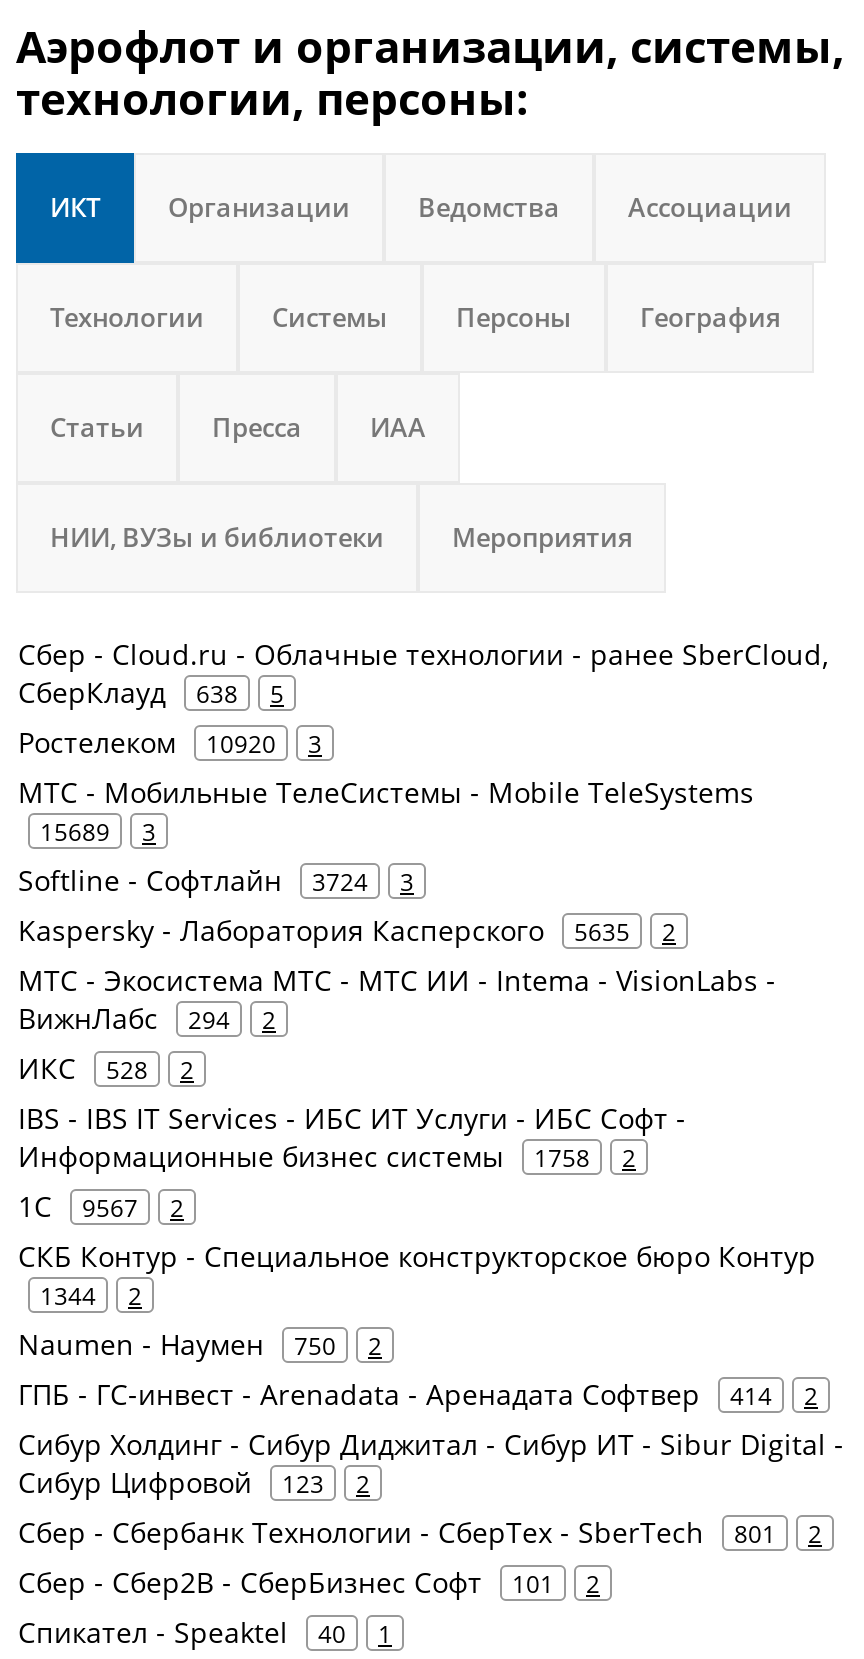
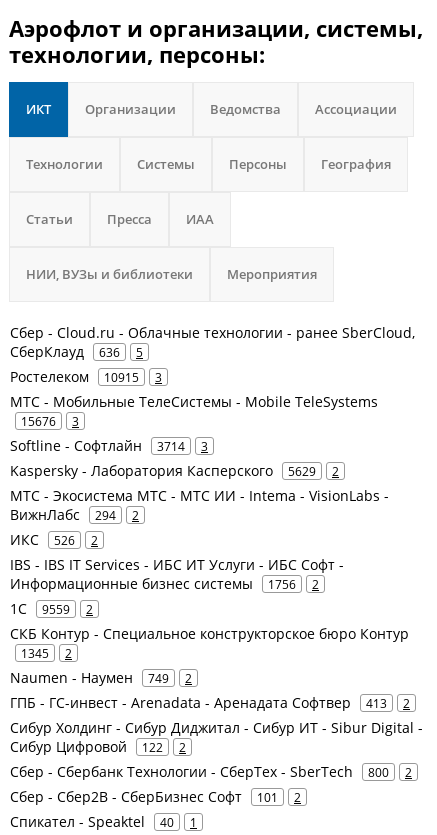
[18,673,284,711] СберКлауд 638 5 -> [10,342,143,361] СберКлауд 636 5
[18,723,322,761] Ростелеком 10920 3 -> [10,367,162,386] Ростелеком 10915 3
[40,815,156,847] 15689 3 -> [21,413,79,429] 15676 3
[18,861,414,899] Softline - Софтлайн 3724 3 -> [10,436,208,455] Softline - Софтлайн 3714 3
[18,911,676,949] Kaspersky - Лаборатория Касперского 5635 2 -> [10,461,339,480] Kaspersky - Лаборатория Касперского 5629 2
[18,1049,194,1087] ИКС 528 2 -> [10,530,98,549] ИКС 526 2
[18,1137,636,1175] Информационные бизнес системы 1758 2 -> [10,574,319,593] Информационные бизнес системы 1756 2
[18,1187,184,1225] 1С 9567 2 -> [10,599,93,618] 1С 9559 2
[40,1279,142,1311] 1344 2 -> [21,645,72,661] 1345 2
[18,1325,382,1363] Naumen - Наумен 750 2 -> [10,668,192,687] Naumen - Наумен 749 2
[18,1375,818,1413] ГПБ - ГС-инвест - Arenadata - Аренадата Софтвер 414 2 -> [10,693,410,712] ГПБ - ГС-инвест - Arenadata - Аренадата Софтвер 413 2
[18,1463,370,1501] Сибур Цифровой 123 2 -> [10,737,186,756] Сибур Цифровой 122 2
[18,1513,822,1551] Сбер - Сбербанк Технологии - СберТех - SberTech 801 2 -> [10,762,412,781] Сбер - Сбербанк Технологии - СберТех - SberTech 800 2

